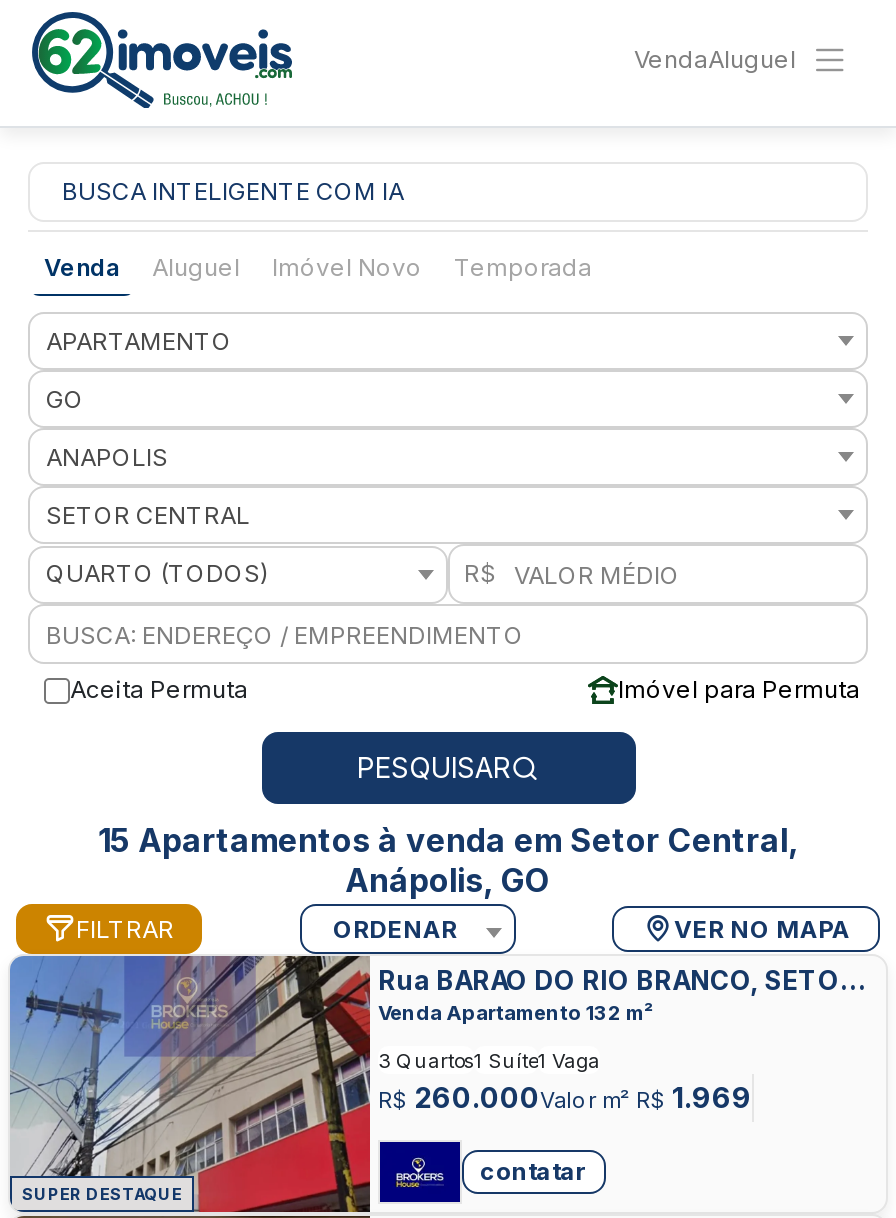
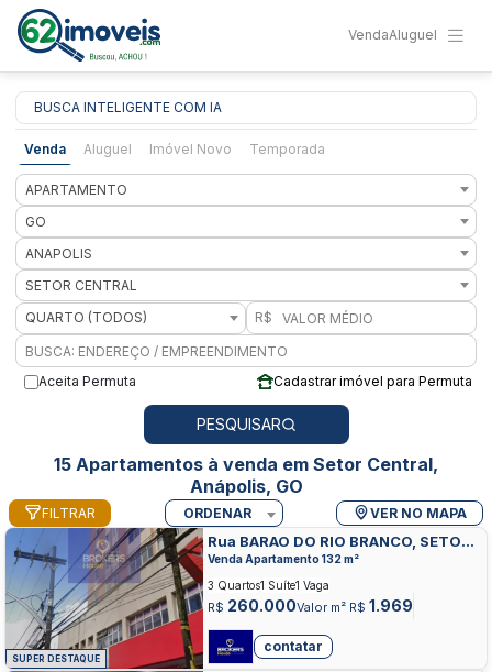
[618,674,860,704] Imóvel para Permuta -> [273,373,472,389] Cadastrar imóvel para Permuta

